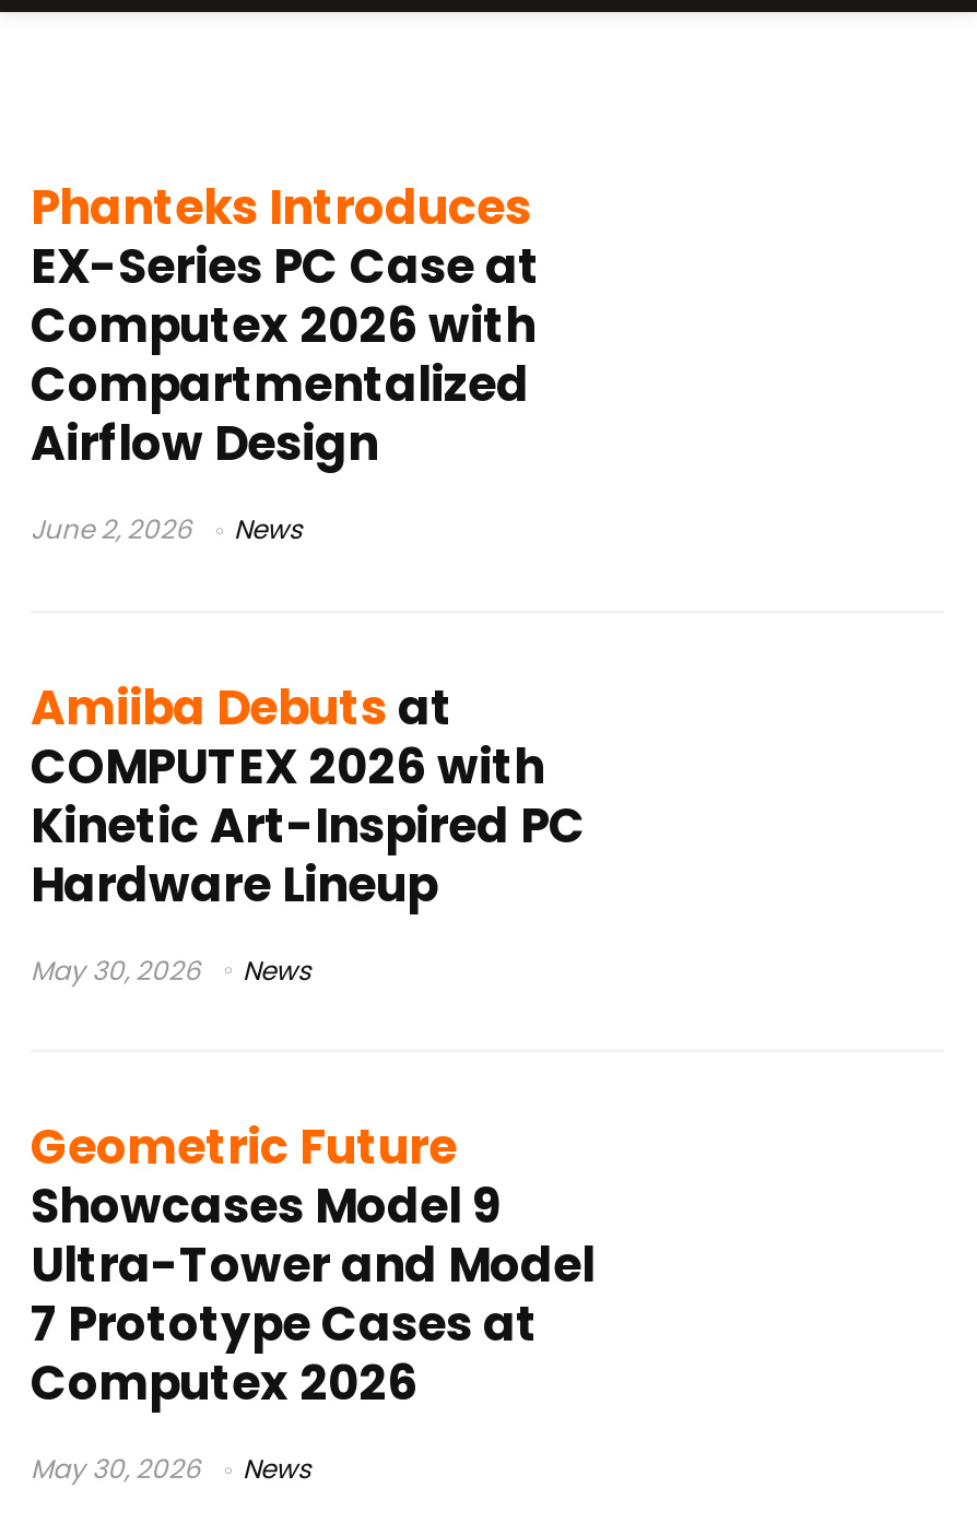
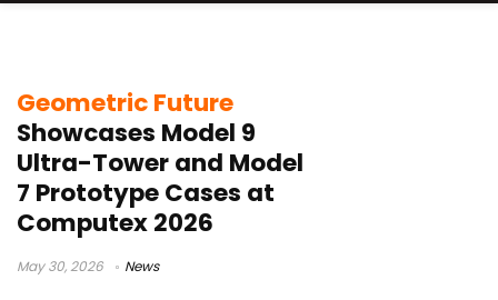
[31,174,586,988] Phanteks Introduces | EX-Series PC Case at | Computex 2026 with | Compartmentalized | Airflow Design | June 2, 2026 | News | Amiiba Debuts at | COMPUTEX 2026 with | Kinetic Art-Inspired PC | Hardware Lineup | May 30, 2026 | News -> none

